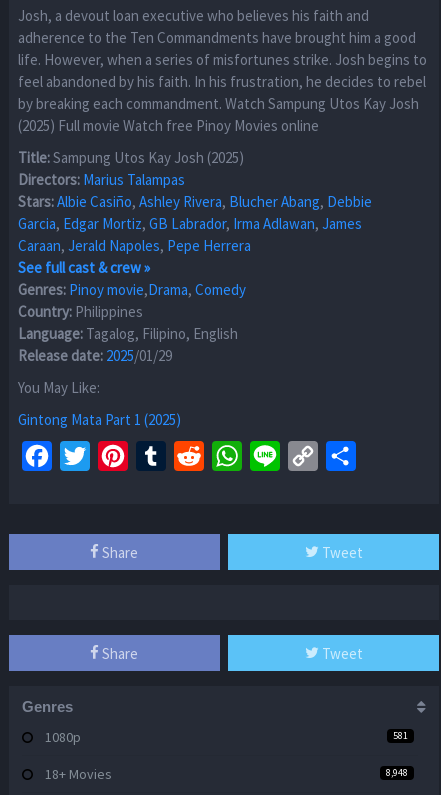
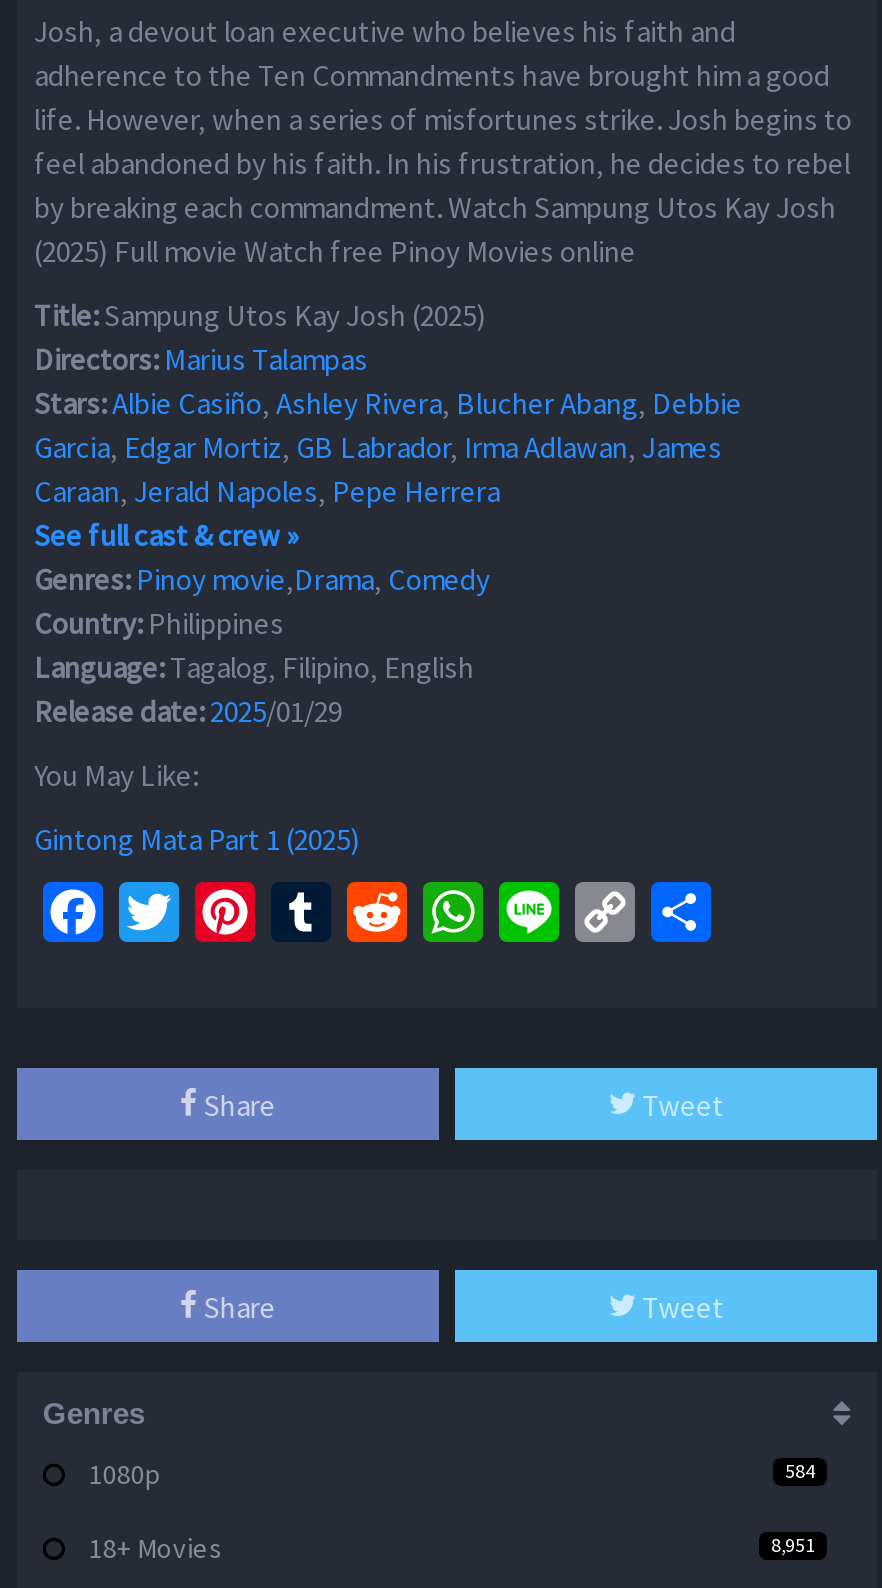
[393,729,408,742] 581 -> [785,1457,815,1483] 584
[386,766,408,779] 8,948 -> [771,1531,815,1557] 8,951

